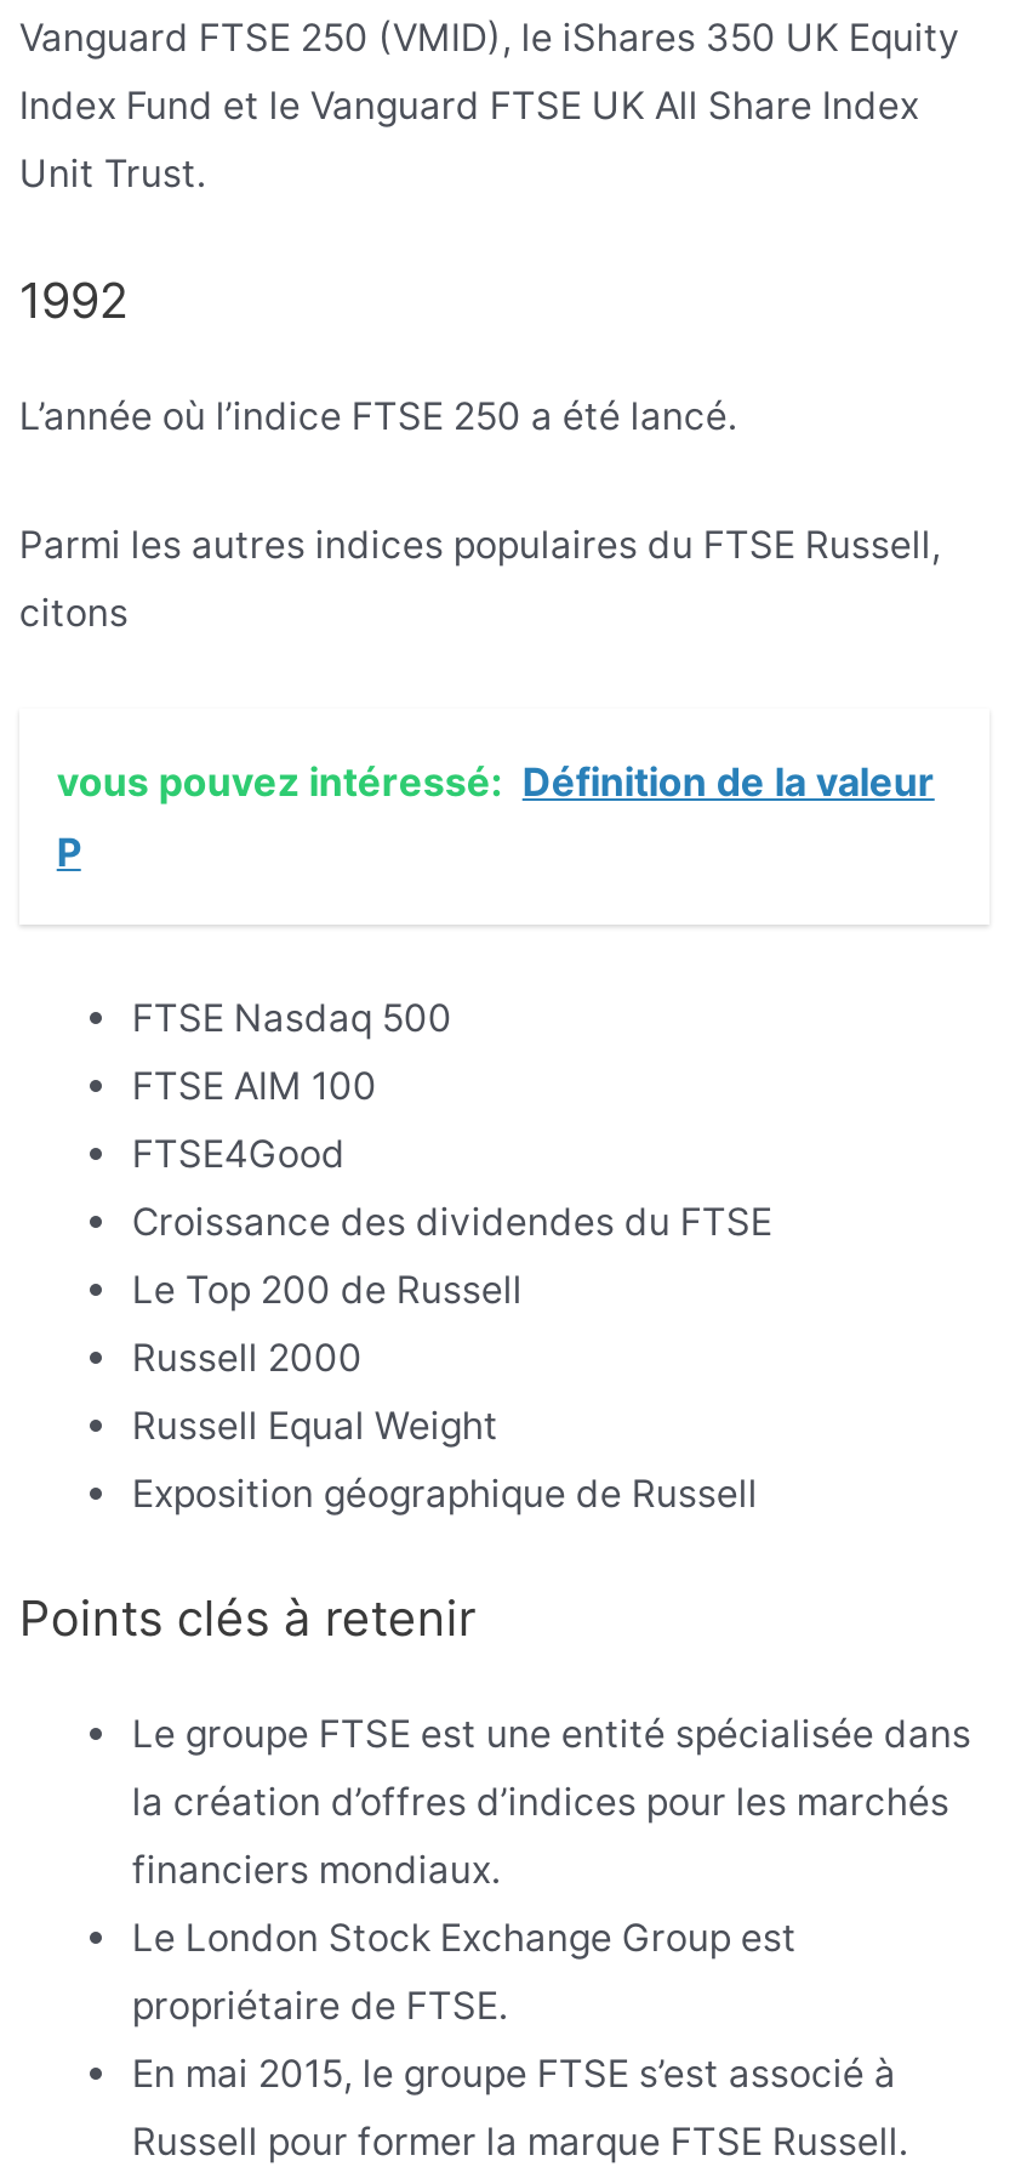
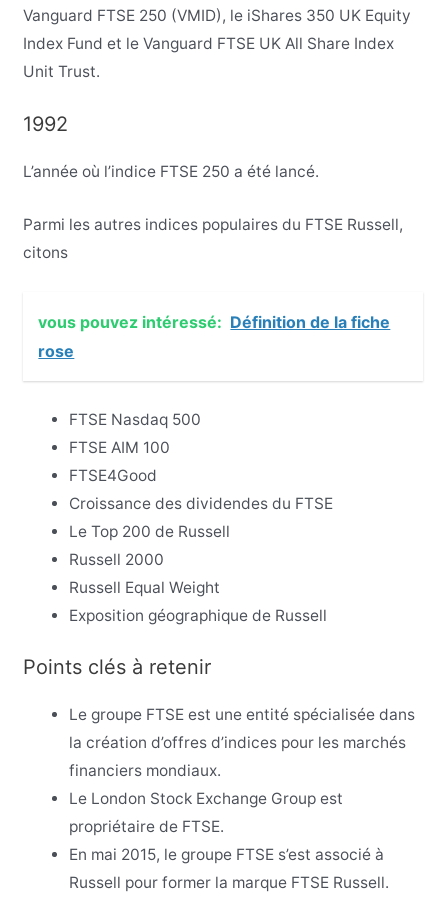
[57,756,935,875] vous pouvez intéressé: Définition de la valeur | P -> [38,312,390,361] vous pouvez intéressé: Définition de la fiche | rose

